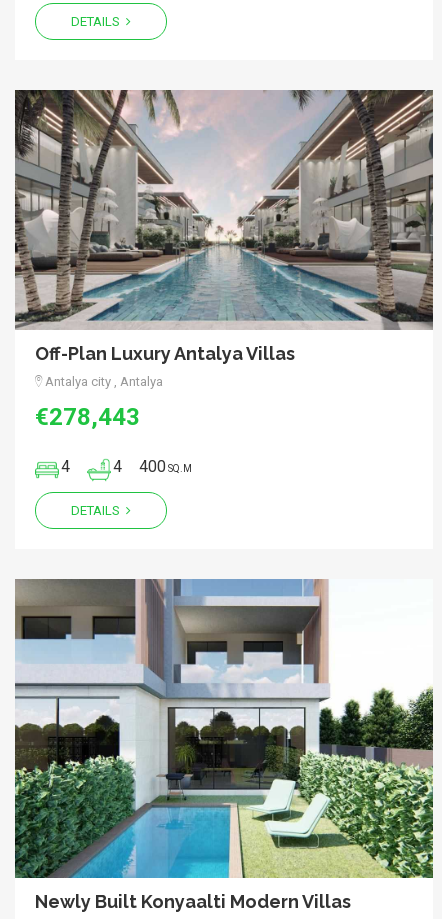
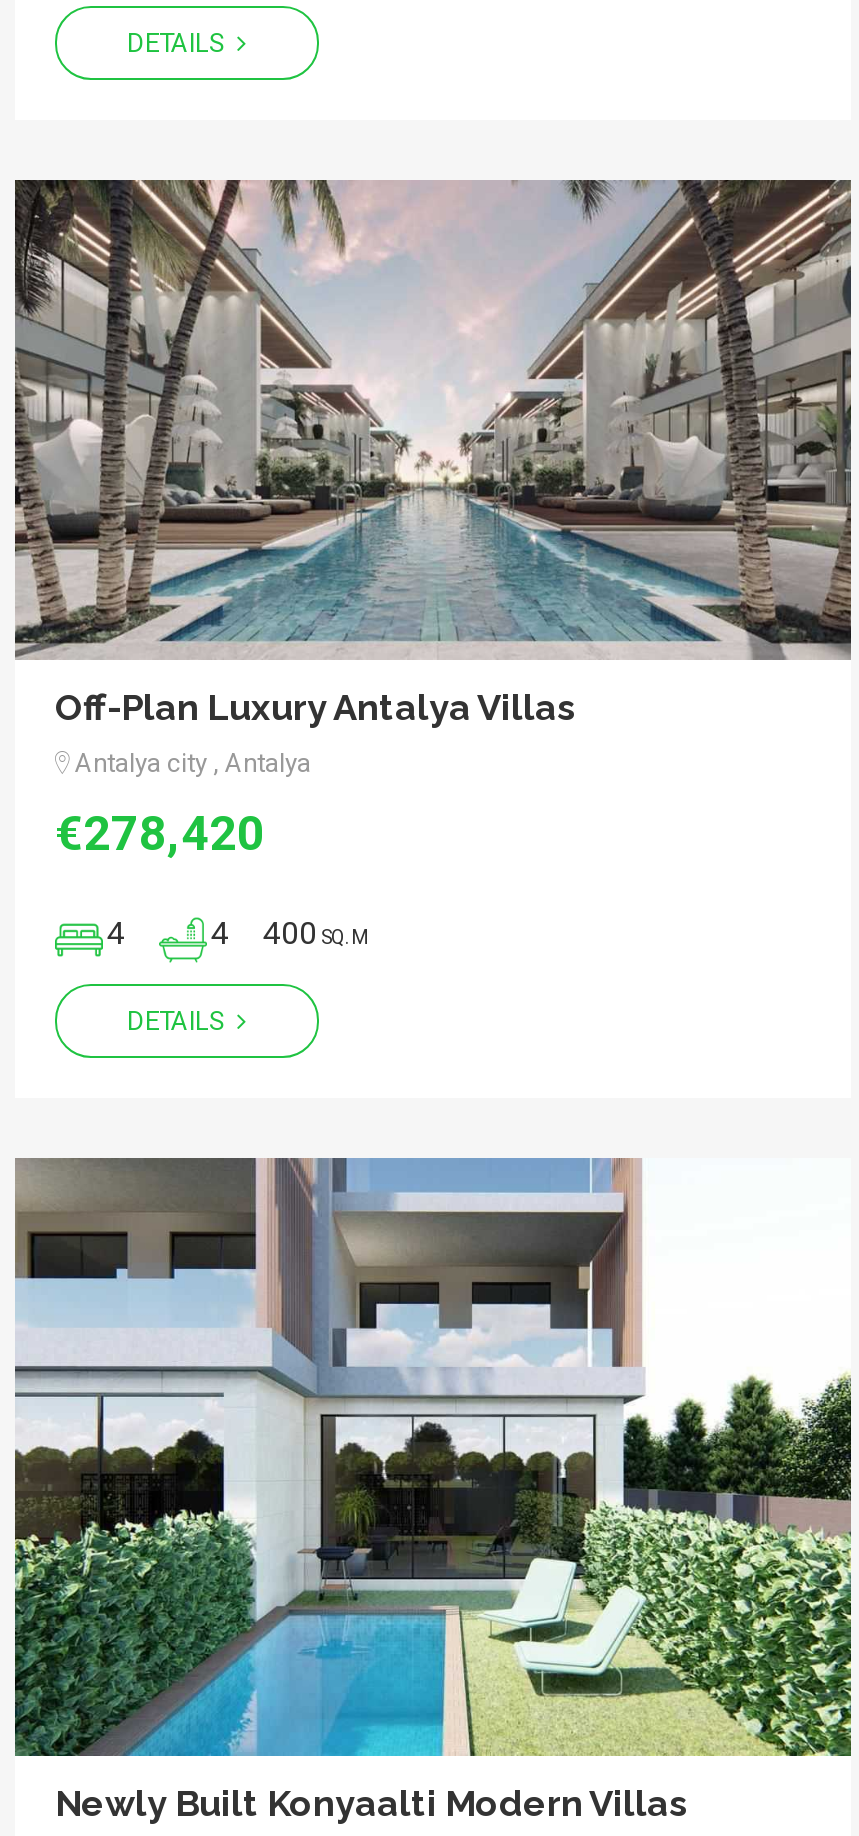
[35,403,140,431] €278,443 -> [55,807,265,863] €278,420

